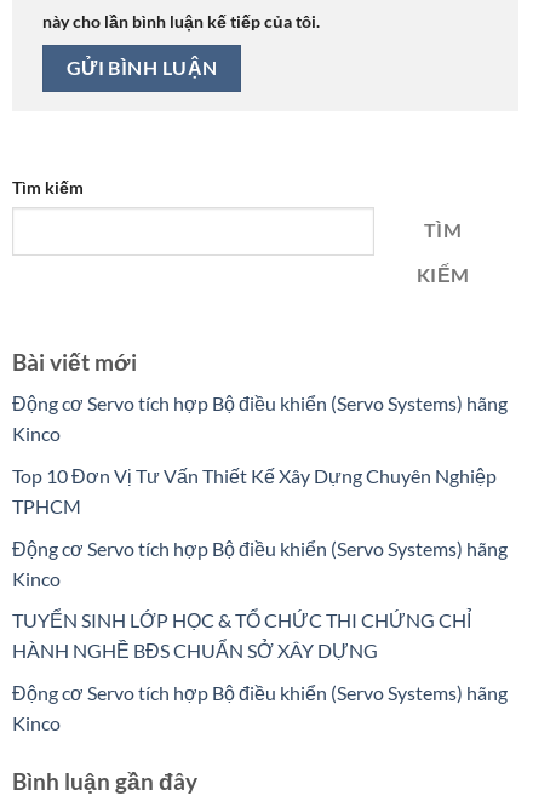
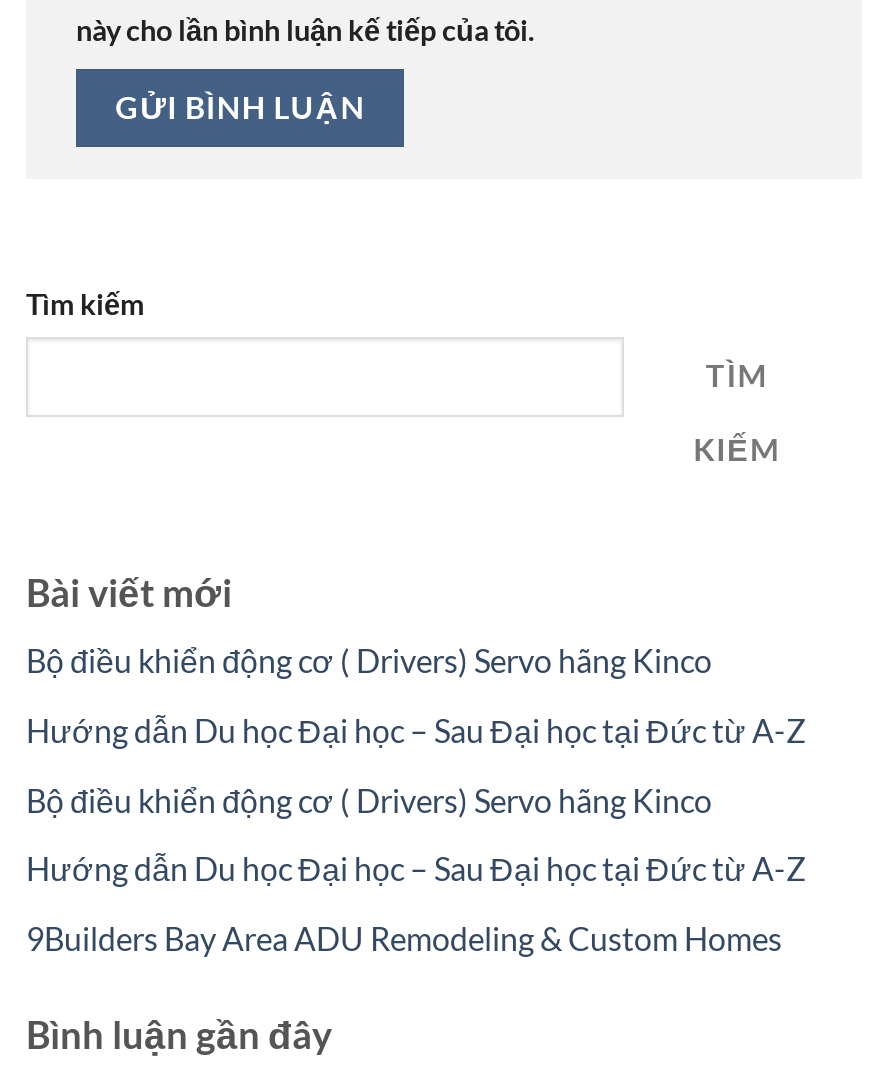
[12,392,508,445] Động cơ Servo tích hợp Bộ điều khiển (Servo Systems) hãng | Kinco -> [26,642,712,680] Bộ điều khiển động cơ ( Drivers) Servo hãng Kinco
[12,464,497,517] Top 10 Đơn Vị Tư Vấn Thiết Kế Xây Dựng Chuyên Nghiệp | TPHCM -> [26,711,806,749] Hướng dẫn Du học Đại học – Sau Đại học tại Đức từ A-Z
[12,536,508,590] Động cơ Servo tích hợp Bộ điều khiển (Servo Systems) hãng | Kinco -> [26,780,712,818] Bộ điều khiển động cơ ( Drivers) Servo hãng Kinco
[12,609,471,662] TUYỂN SINH LỚP HỌC & TỔ CHỨC THI CHỨNG CHỈ | HÀNH NGHỀ BĐS CHUẨN SỞ XÂY DỰNG -> [26,849,806,887] Hướng dẫn Du học Đại học – Sau Đại học tại Đức từ A-Z
[12,681,508,734] Động cơ Servo tích hợp Bộ điều khiển (Servo Systems) hãng | Kinco -> [26,919,782,957] 9Builders Bay Area ADU Remodeling & Custom Homes

